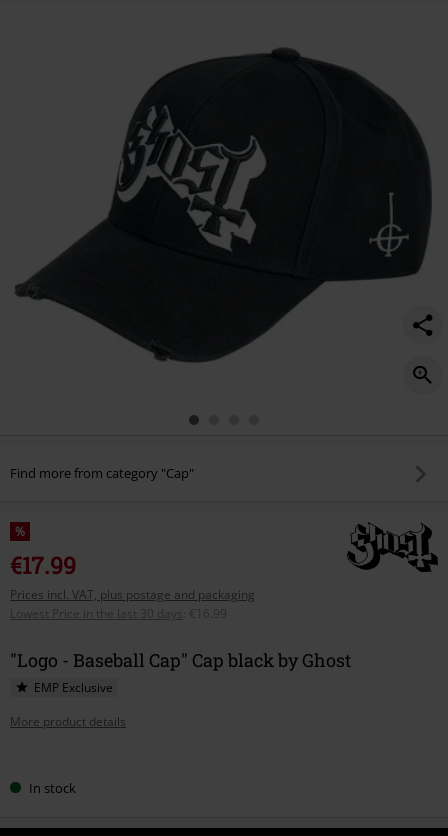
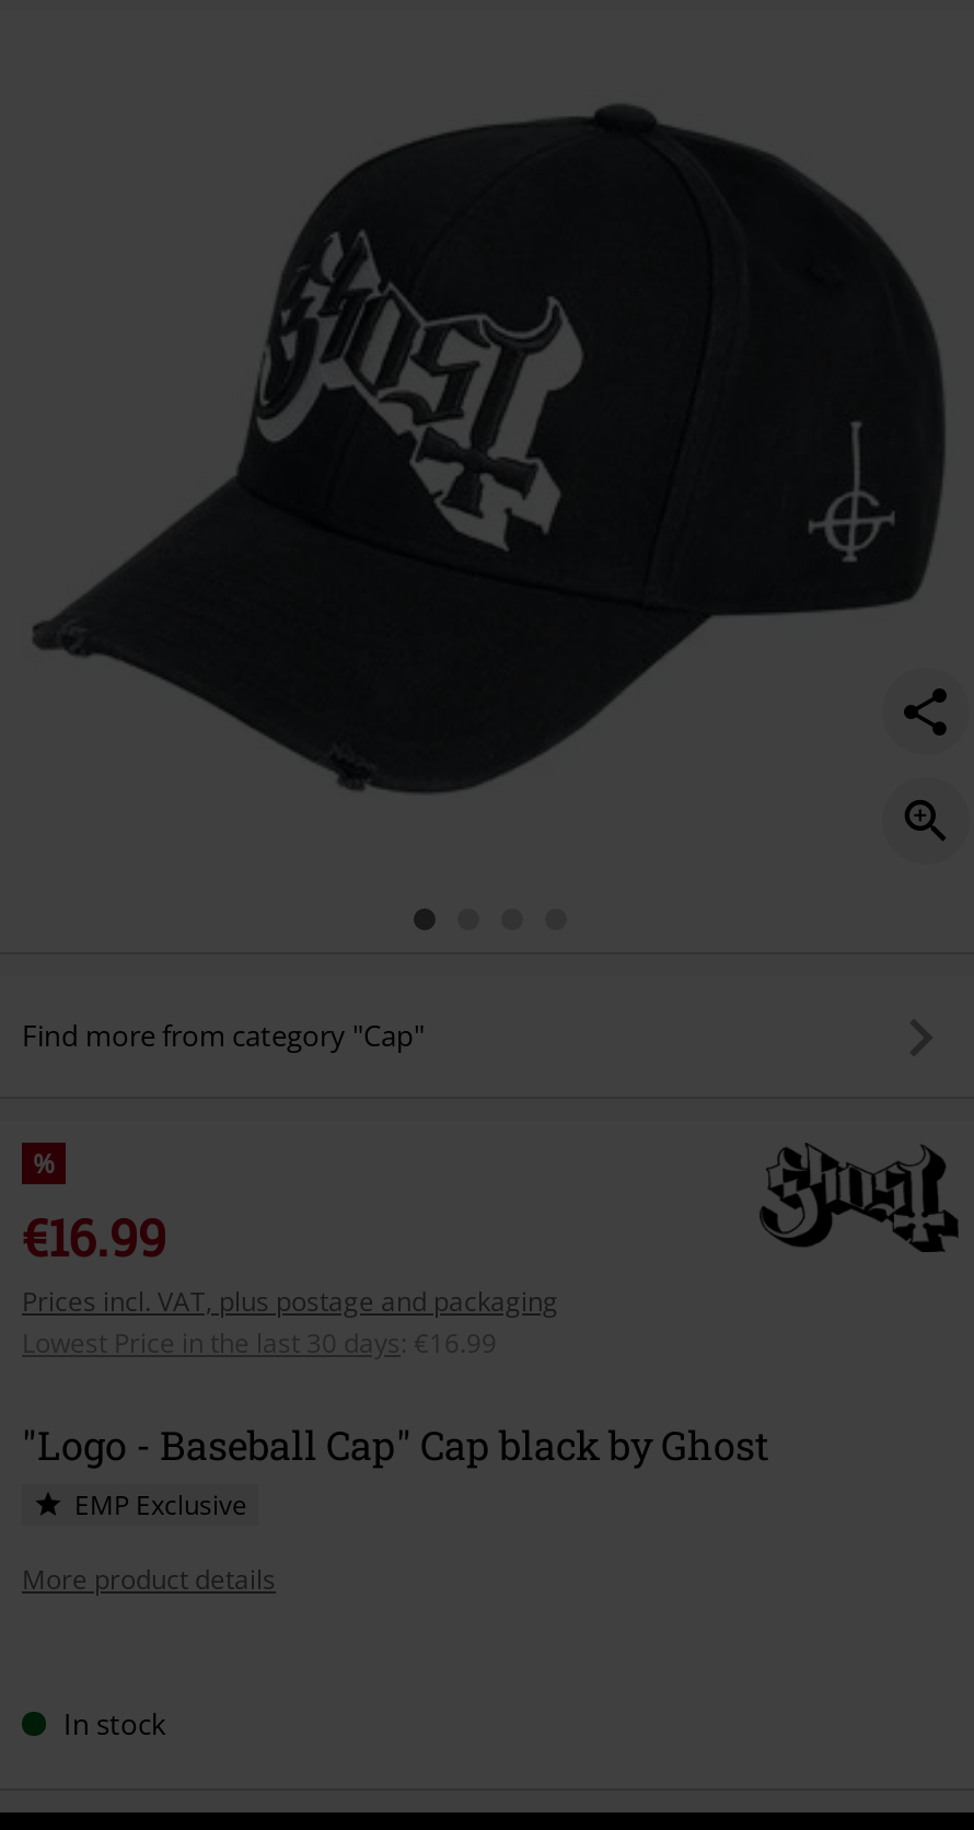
[10,550,76,580] €17.99 -> [22,1203,166,1269] €16.99

